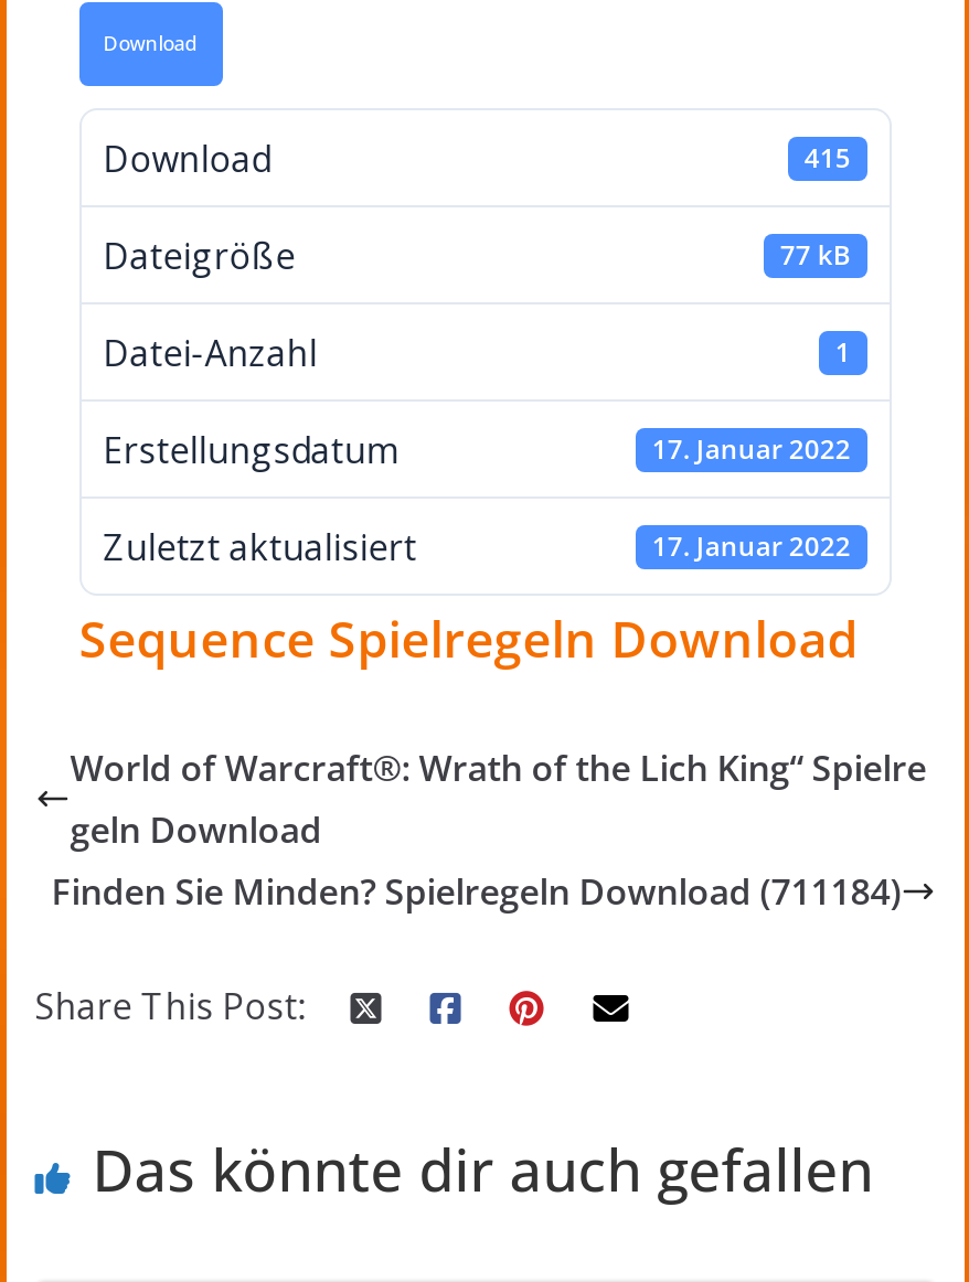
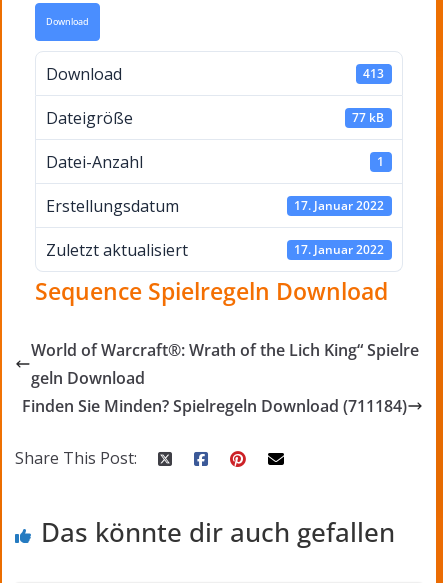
[804,138,851,176] 415 -> [363,65,384,82] 413

